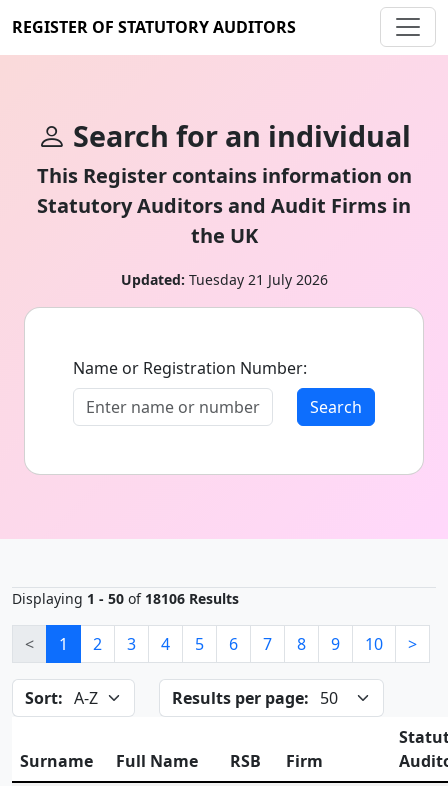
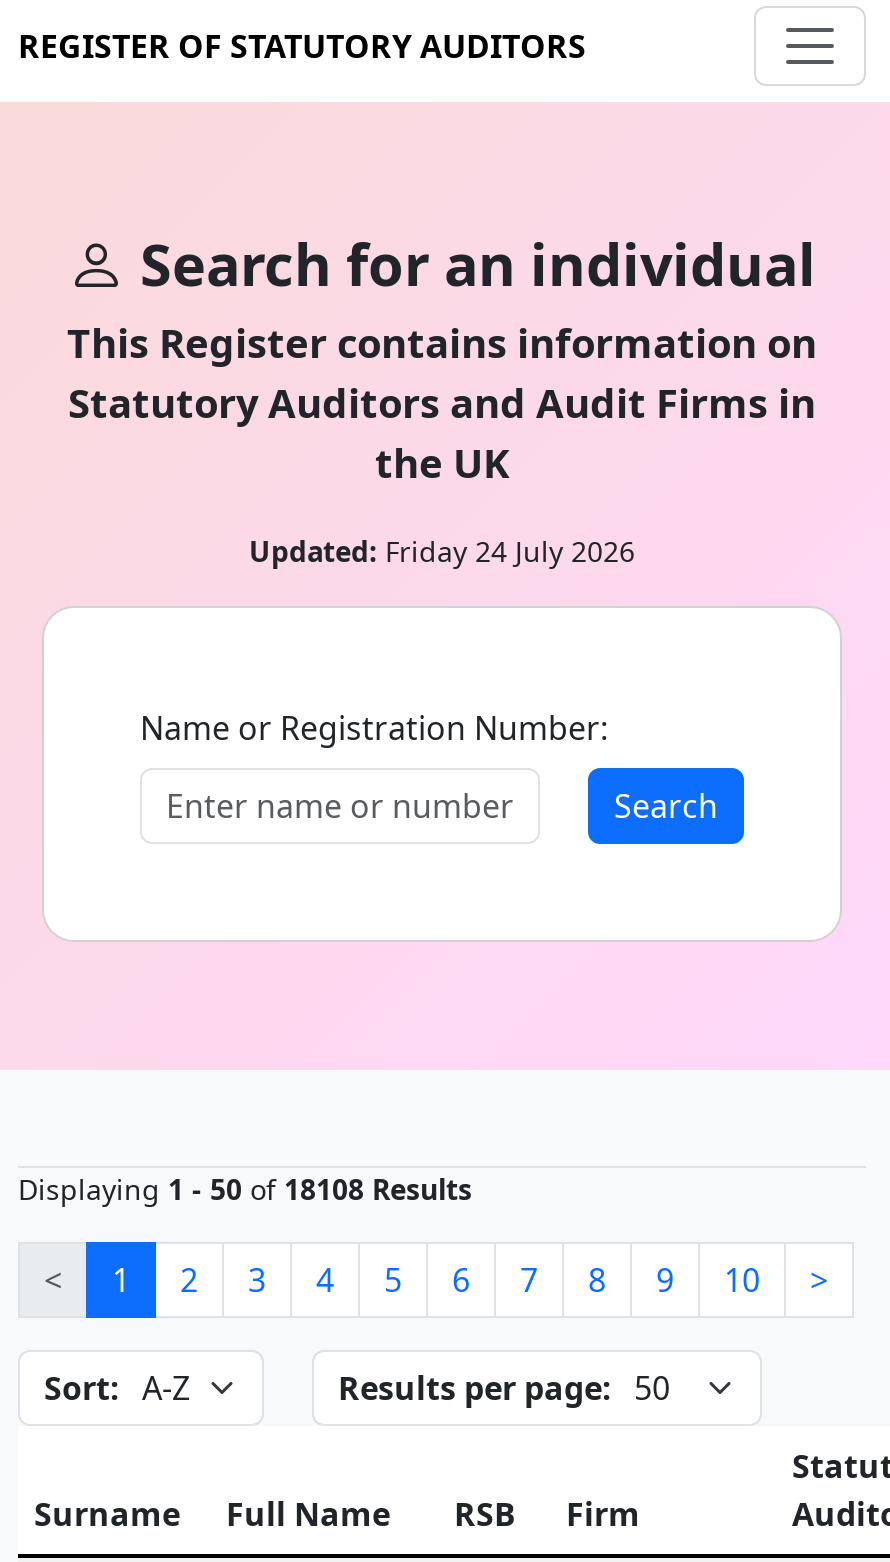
[120,270,327,289] Updated: Tuesday 21 July 2026 -> [249,532,635,570] Updated: Friday 24 July 2026
[12,589,239,608] Displaying 1 - 50 of 18106 Results -> [18,1170,472,1208] Displaying 1 - 50 of 18108 Results

